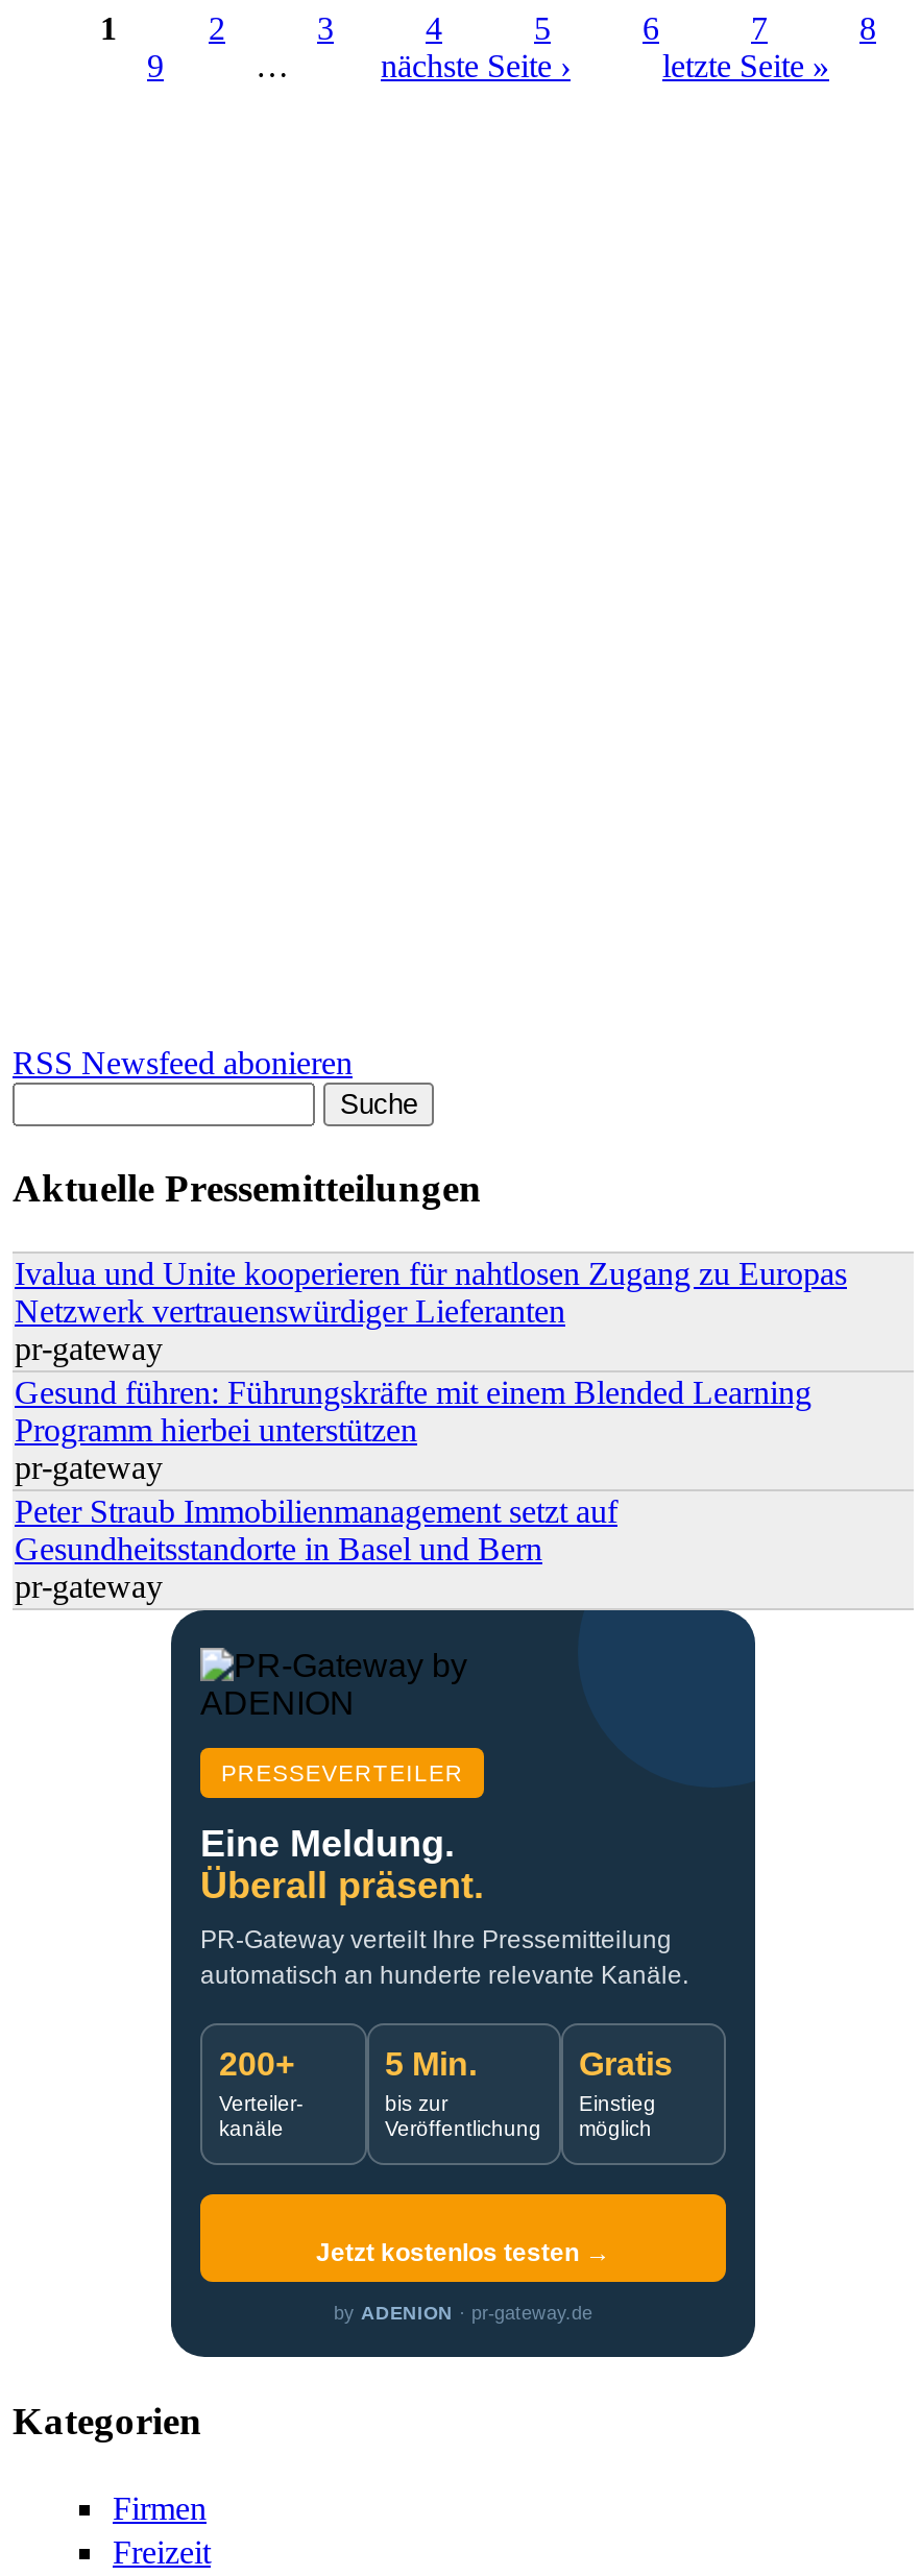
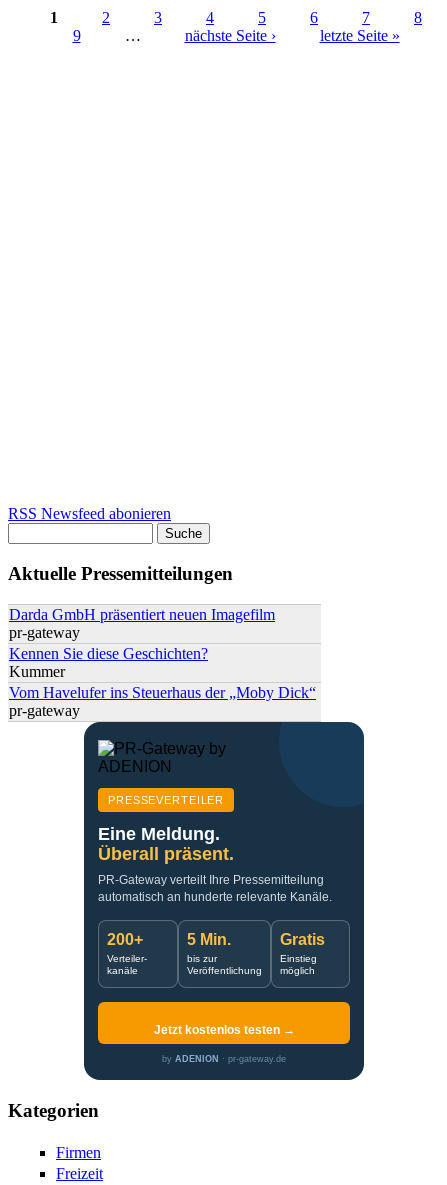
[15,1255,847,1328] Ivalua und Unite kooperieren für nahtlosen Zugang zu Europas | Netzwerk vertrauenswürdiger Lieferanten -> [9,606,275,623] Darda GmbH präsentiert neuen Imagefilm
[15,1374,811,1566] Gesund führen: Führungskräfte mit einem Blended Learning | Programm hierbei unterstützen | pr-gateway | Peter Straub Immobilienmanagement setzt auf | Gesundheitsstandorte in Basel und Bern -> [9,645,316,701] Kennen Sie diese Geschichten? | Kummer | Vom Havelufer ins Steuerhaus der „Moby Dick“

